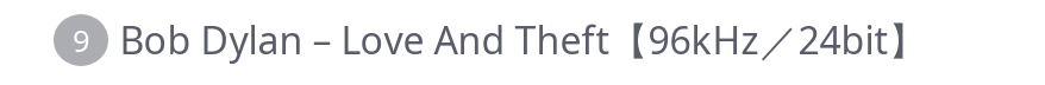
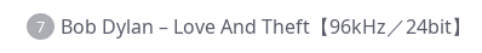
[73,13,927,65] 9 Bob Dylan – Love And Theft【96kHz／24bit】 -> [36,13,471,39] 7 Bob Dylan – Love And Theft【96kHz／24bit】

